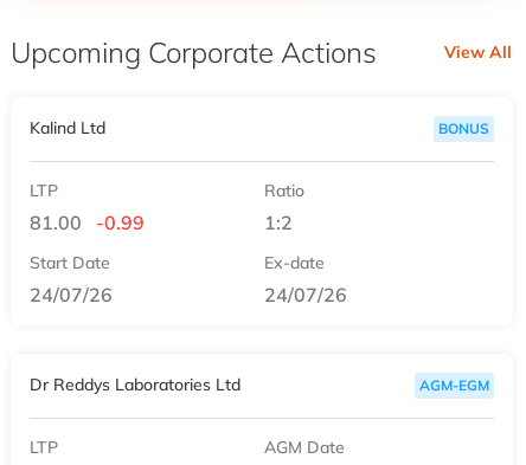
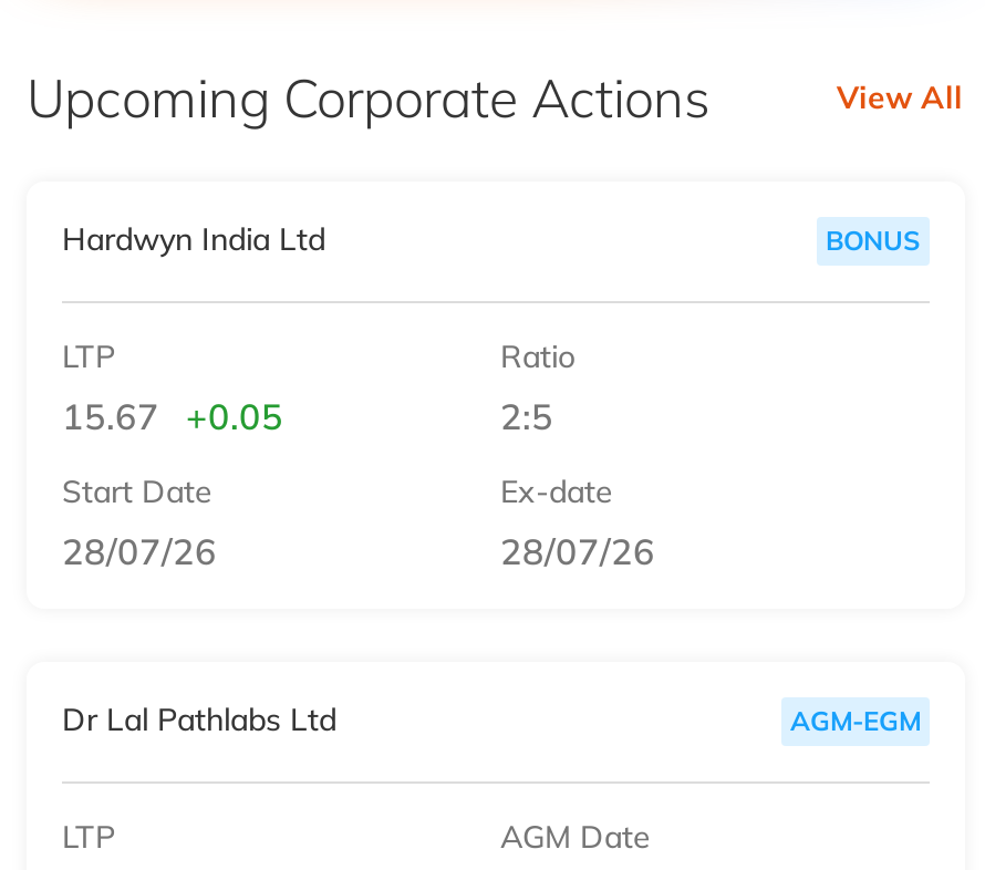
[30,118,105,139] Kalind Ltd -> [62,220,325,260] Hardwyn India Ltd
[30,211,145,234] 81.00 -0.99 -> [62,394,283,438] 15.67 +0.05
[264,211,293,234] 1:2 -> [500,394,553,438] 2:5
[30,283,113,306] 24/07/26 -> [62,529,217,573] 28/07/26
[264,283,347,306] 24/07/26 -> [500,529,655,573] 28/07/26
[30,374,240,396] Dr Reddys Laboratories Ltd -> [62,701,336,740] Dr Lal Pathlabs Ltd

